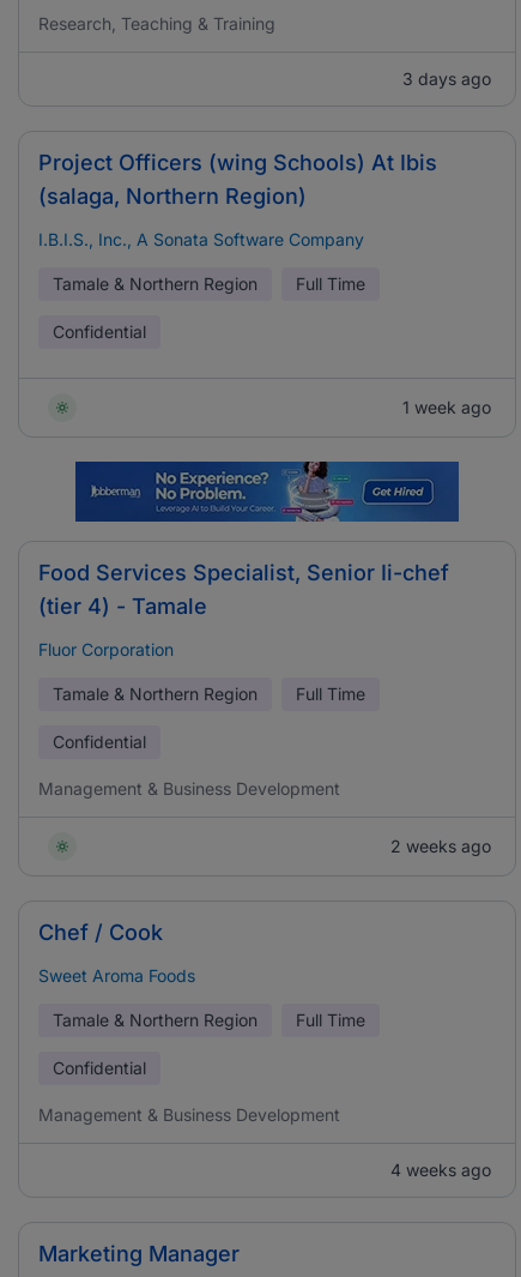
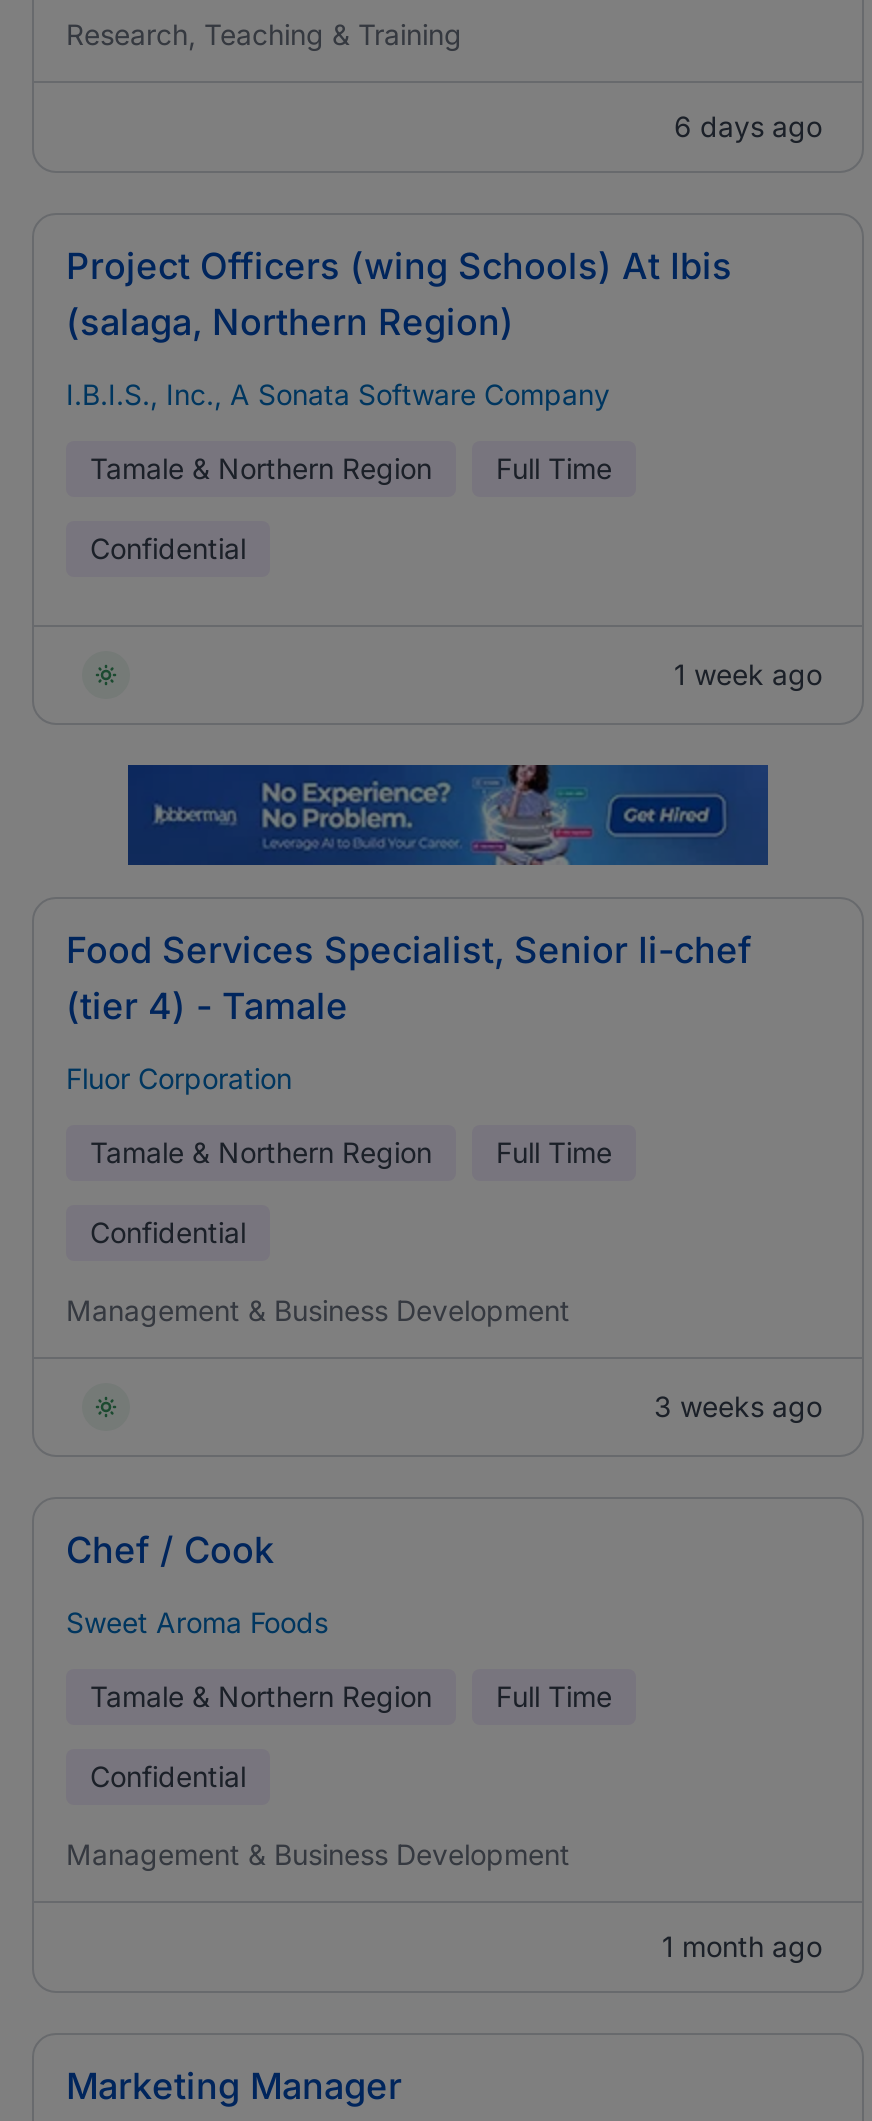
[402,68,491,89] 3 days ago -> [674,109,822,143] 6 days ago
[390,836,491,856] 2 weeks ago -> [654,1389,822,1423] 3 weeks ago
[390,1159,491,1180] 4 weeks ago -> [662,1929,822,1963] 1 month ago

